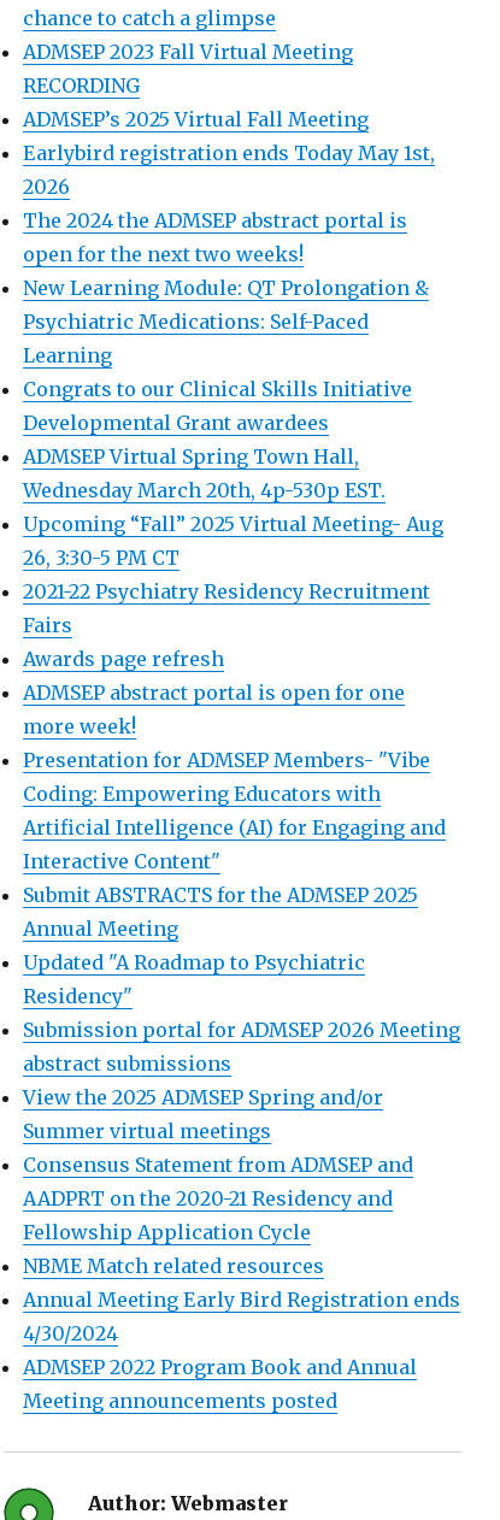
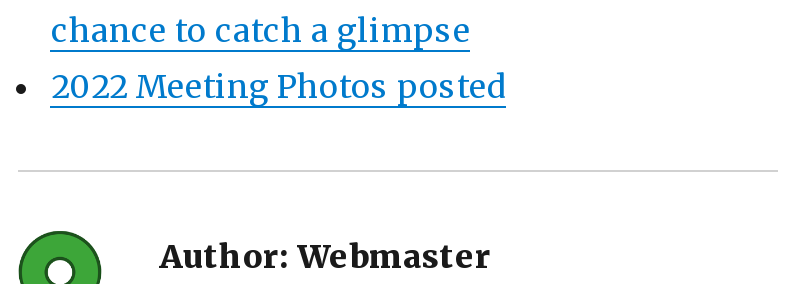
[23,40,461,1413] ADMSEP 2023 Fall Virtual Meeting | RECORDING | ADMSEP’s 2025 Virtual Fall Meeting | Earlybird registration ends Today May 1st, | 2026 | The 2024 the ADMSEP abstract portal is | open for the next two weeks! | New Learning Module: QT Prolongation & | Psychiatric Medications: Self-Paced | Learning | Congrats to our Clinical Skills Initiative | Developmental Grant awardees | ADMSEP Virtual Spring Town Hall, | Wednesday March 20th, 4p-530p EST. | Upcoming “Fall” 2025 Virtual Meeting- Aug | 26, 3:30-5 PM CT | 2021-22 Psychiatry Residency Recruitment | Fairs | Awards page refresh | ADMSEP abstract portal is open for one | more week! | Presentation for ADMSEP Members- "Vibe | Coding: Empowering Educators with | Artificial Intelligence (AI) for Engaging and | Interactive Content" | Submit ABSTRACTS for the ADMSEP 2025 | Annual Meeting | Updated "A Roadmap to Psychiatric | Residency" | Submission portal for ADMSEP 2026 Meeting | abstract submissions | View the 2025 ADMSEP Spring and/or | Summer virtual meetings | Consensus Statement from ADMSEP and | AADPRT on the 2020-21 Residency and | Fellowship Application Cycle | NBME Match related resources | Annual Meeting Early Bird Registration ends | 4/30/2024 | ADMSEP 2022 Program Book and Annual | Meeting announcements posted -> [51,66,507,106] 2022 Meeting Photos posted

